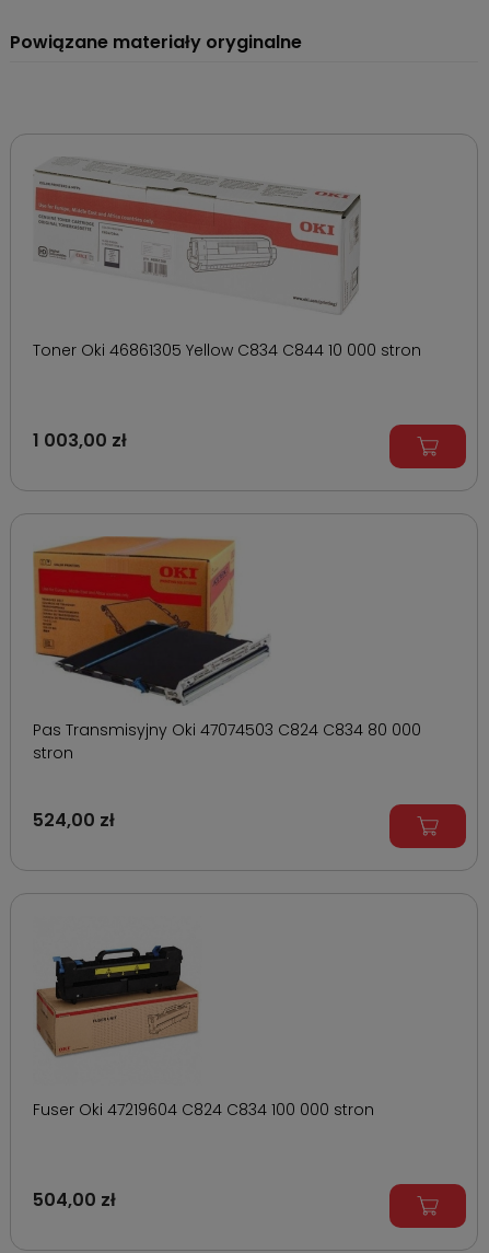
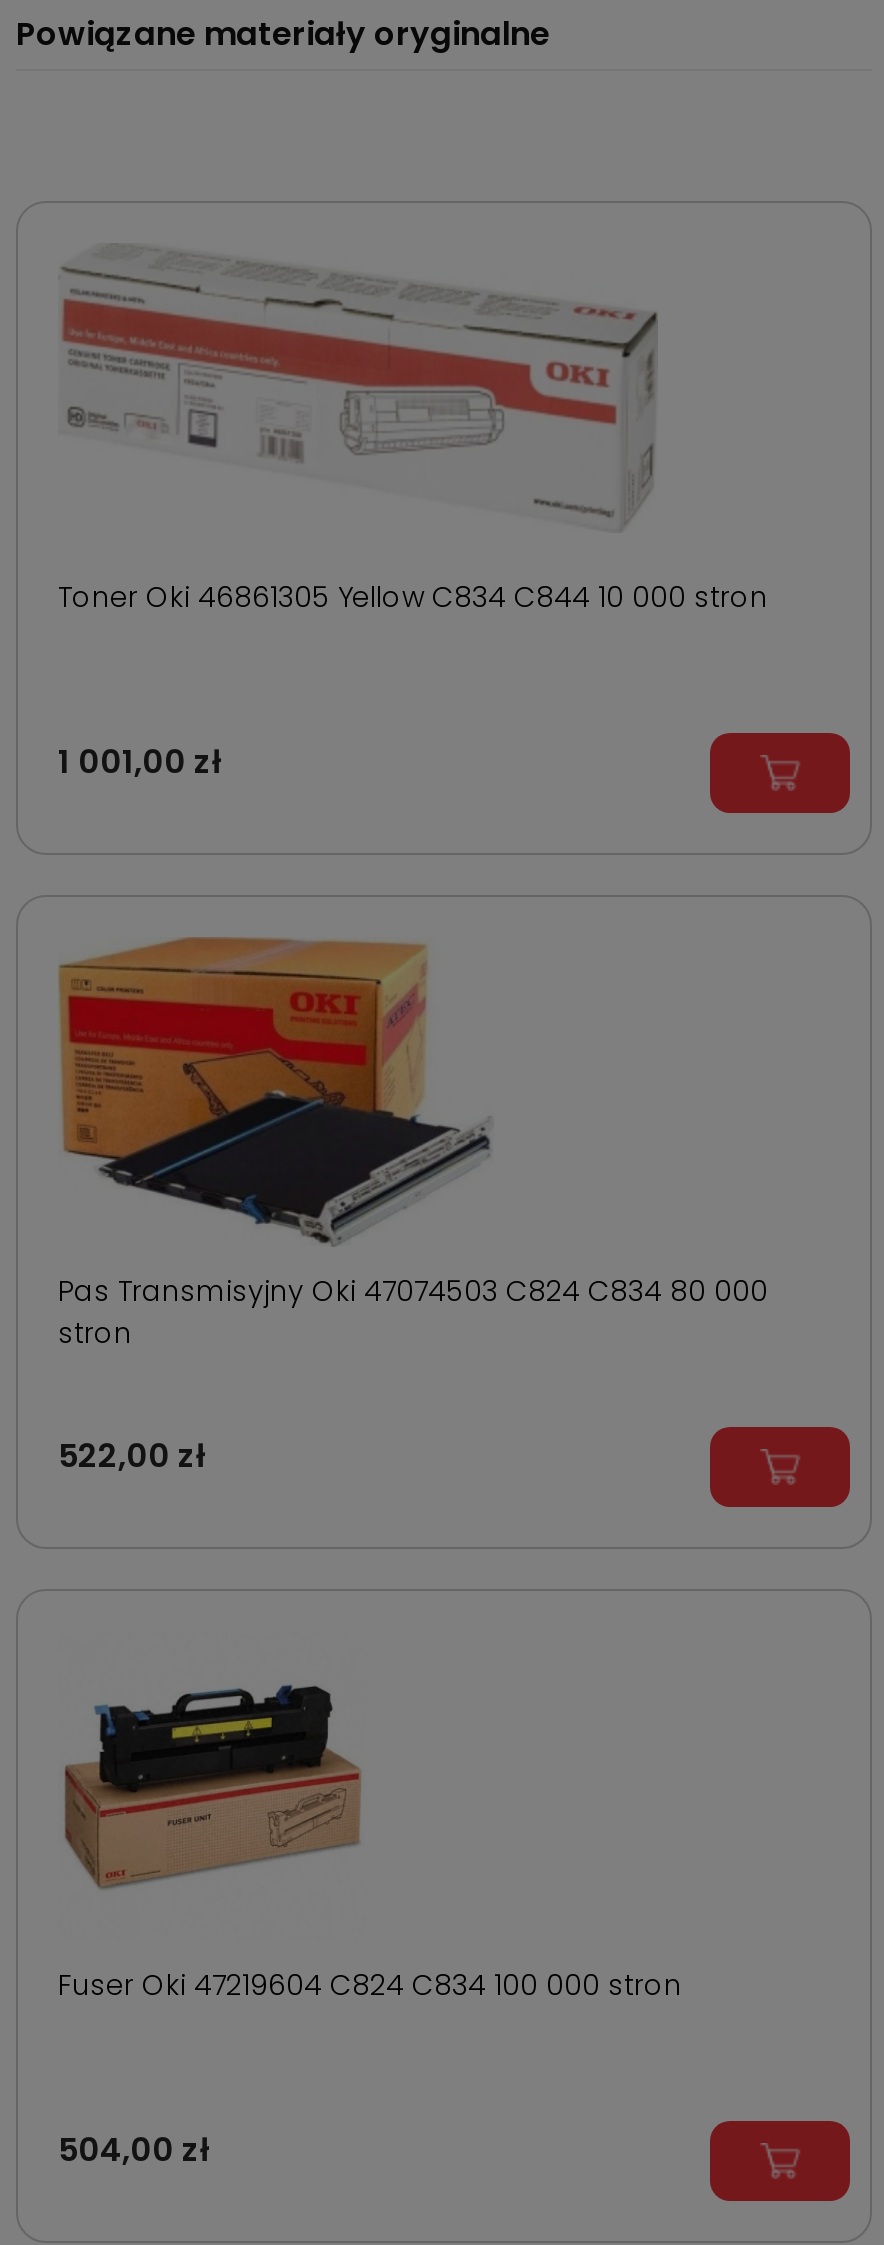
[33,428,127,453] 1 003,00 zł -> [58,739,222,785] 1 001,00 zł
[33,808,115,833] 524,00 zł -> [58,1433,206,1479] 522,00 zł

